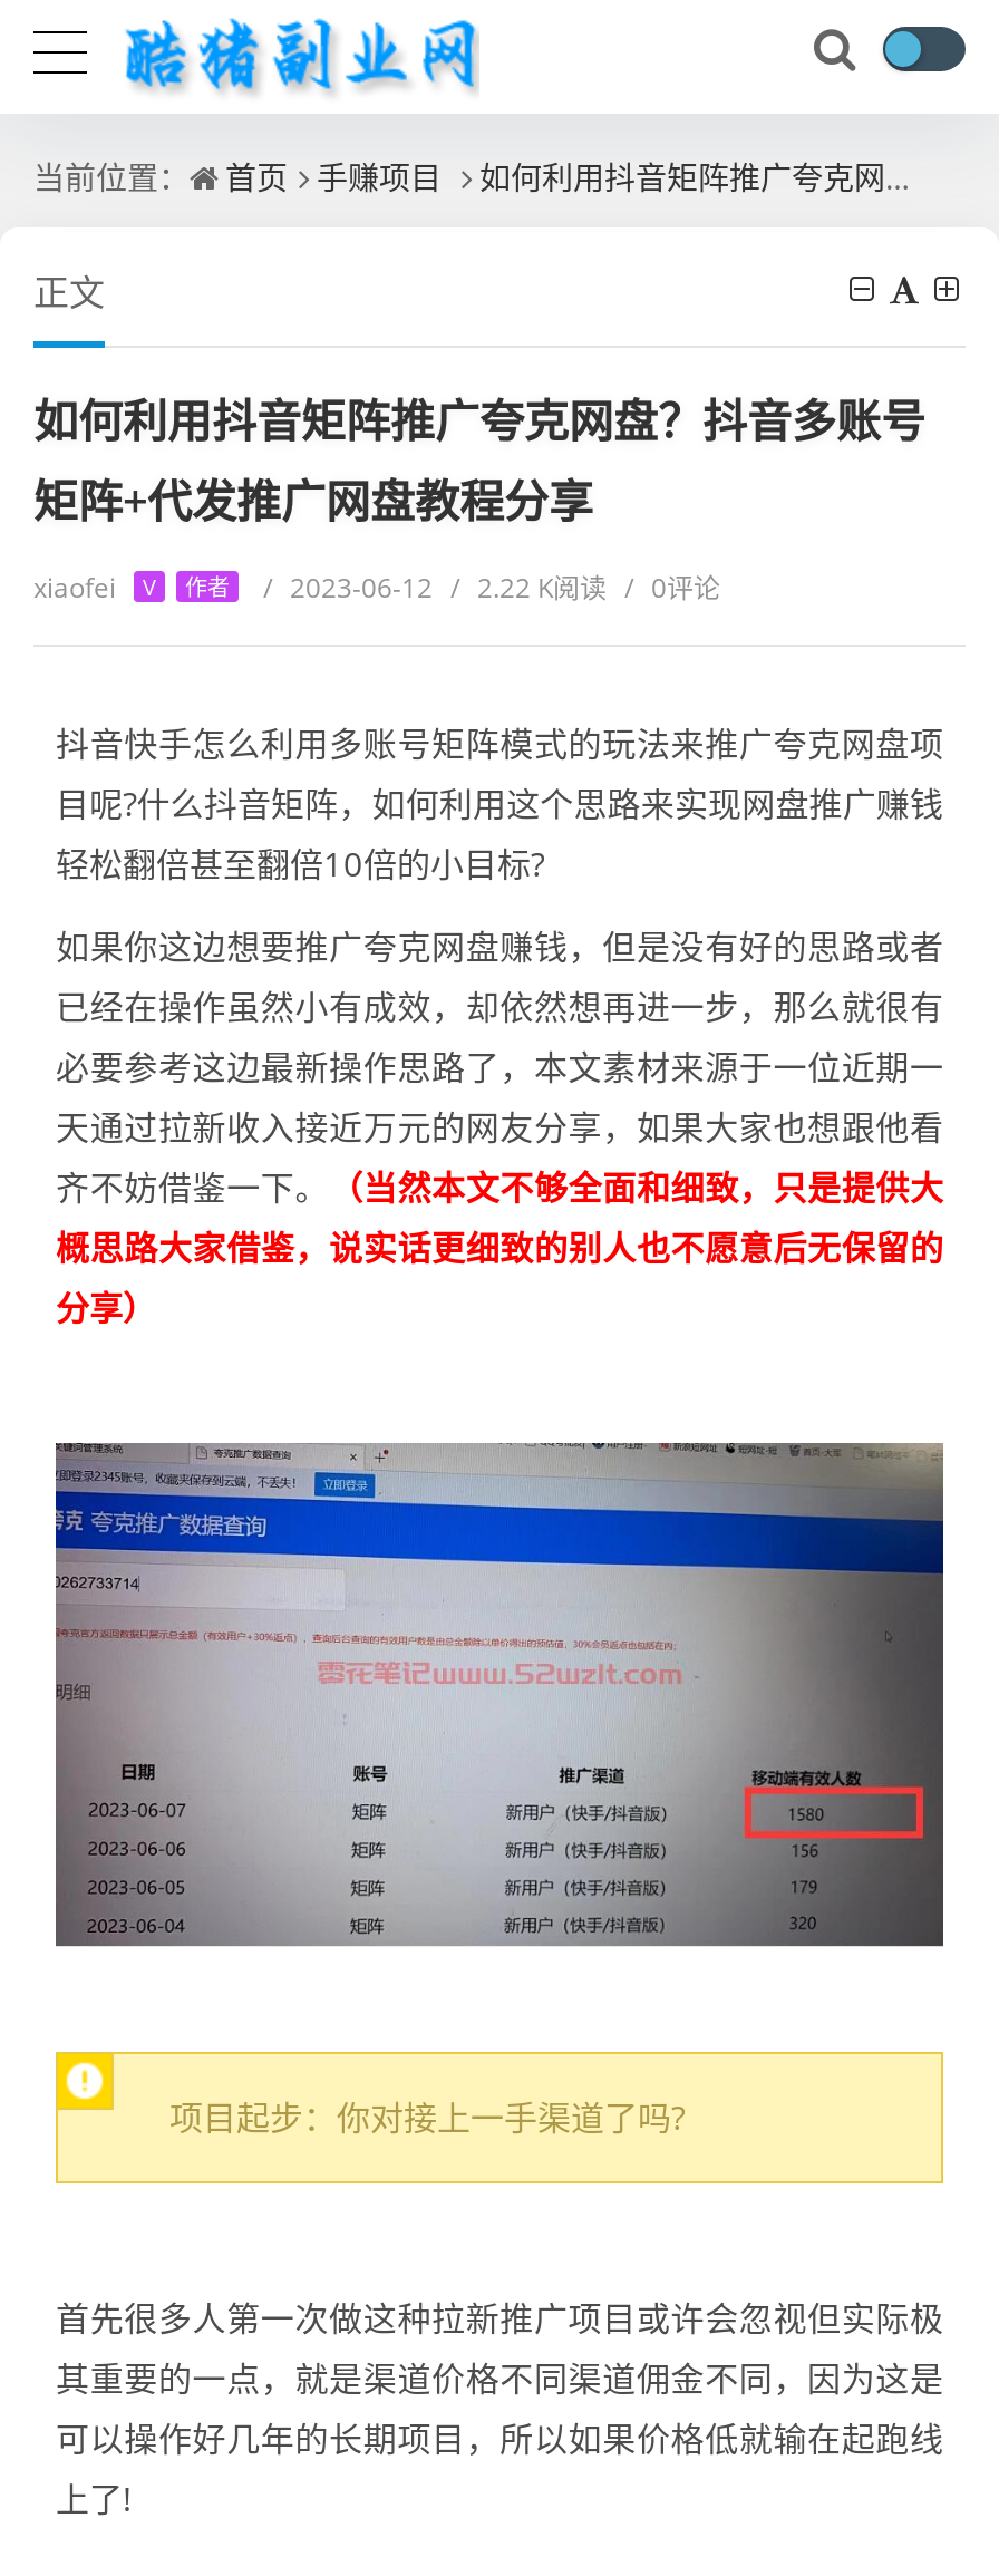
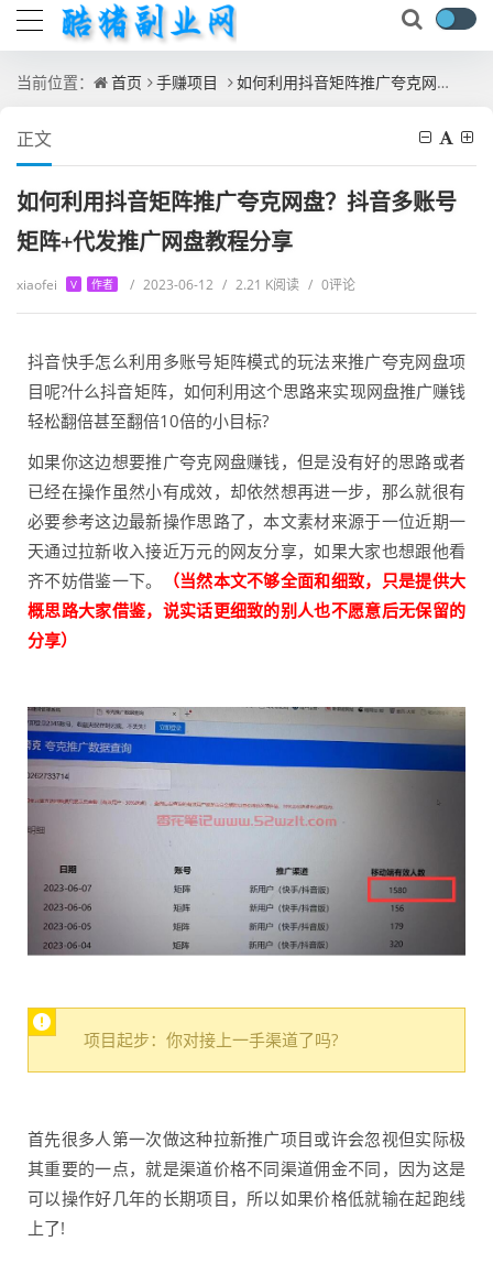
[33,569,720,607] xiaofei V 作者 / 2023-06-12 / 2.22 K阅读 / 0评论 -> [17,275,355,294] xiaofei V 作者 / 2023-06-12 / 2.21 K阅读 / 0评论

